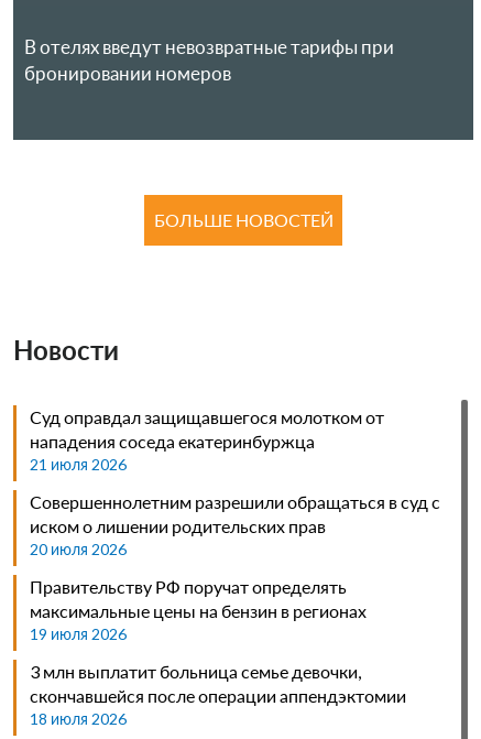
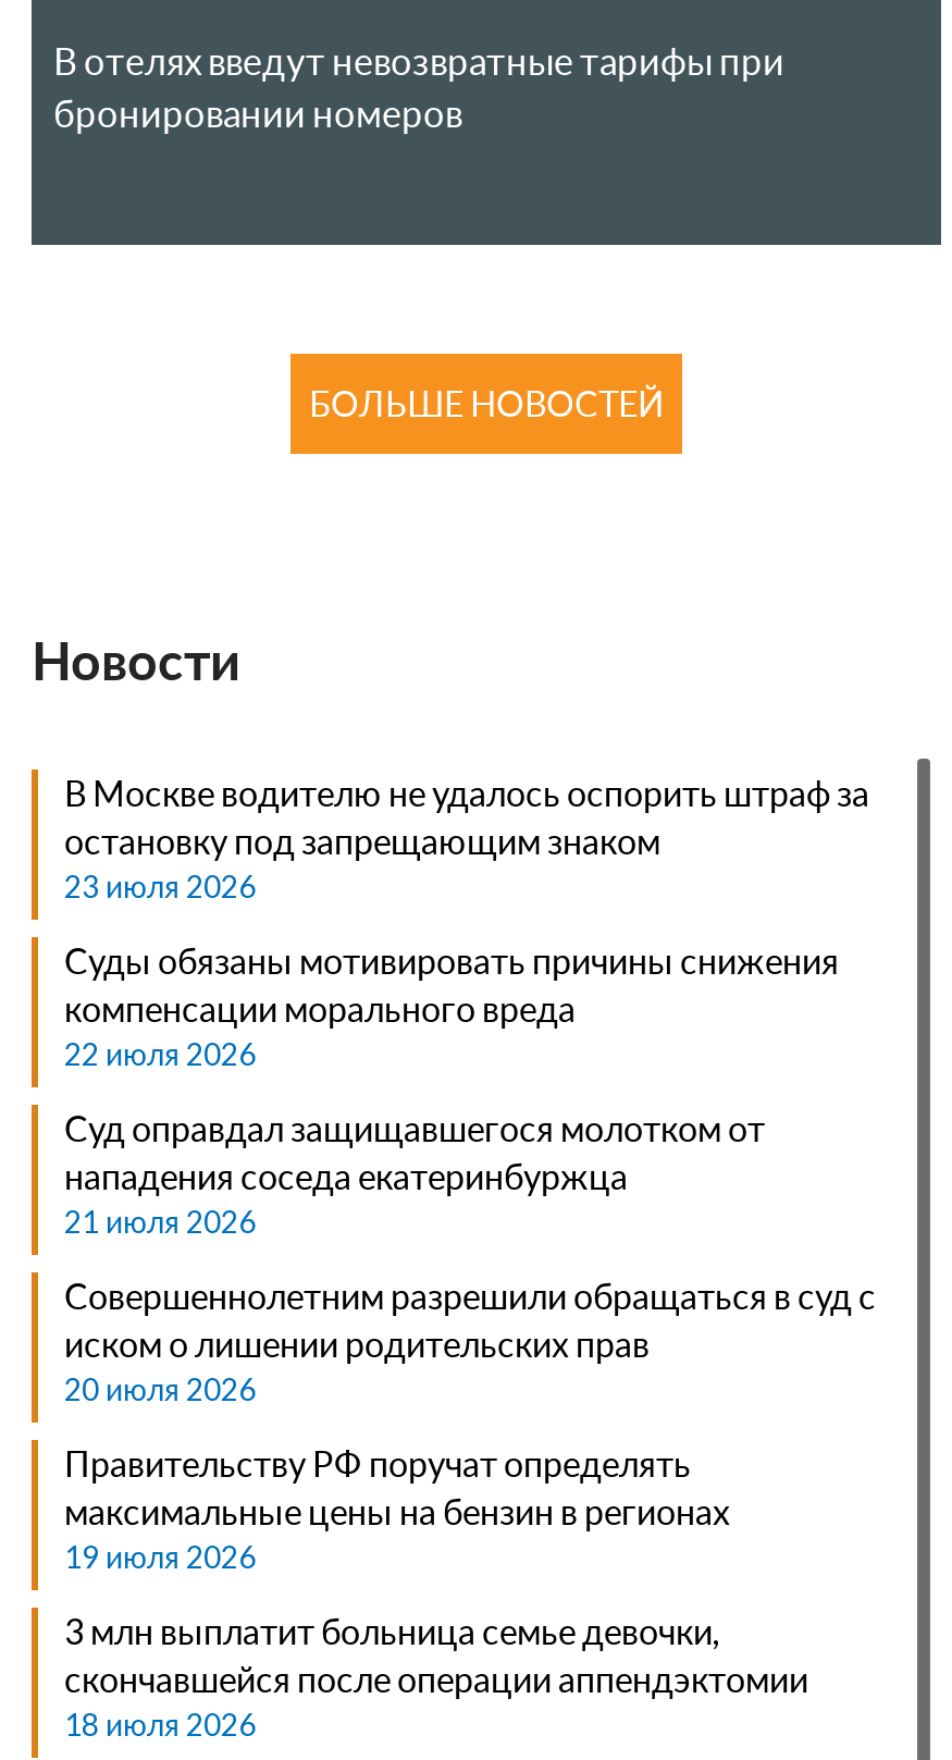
none -> [64,772,869,1073] В Москве водителю не удалось оспорить штраф за | остановку под запрещающим знаком | 23 июля 2026 | Суды обязаны мотивировать причины снижения | компенсации морального вреда | 22 июля 2026

